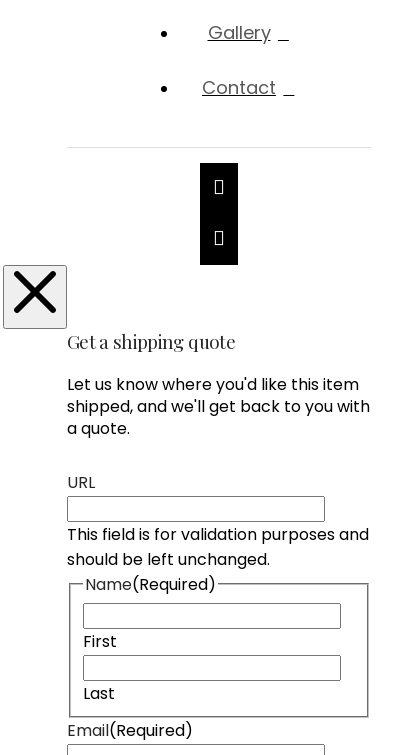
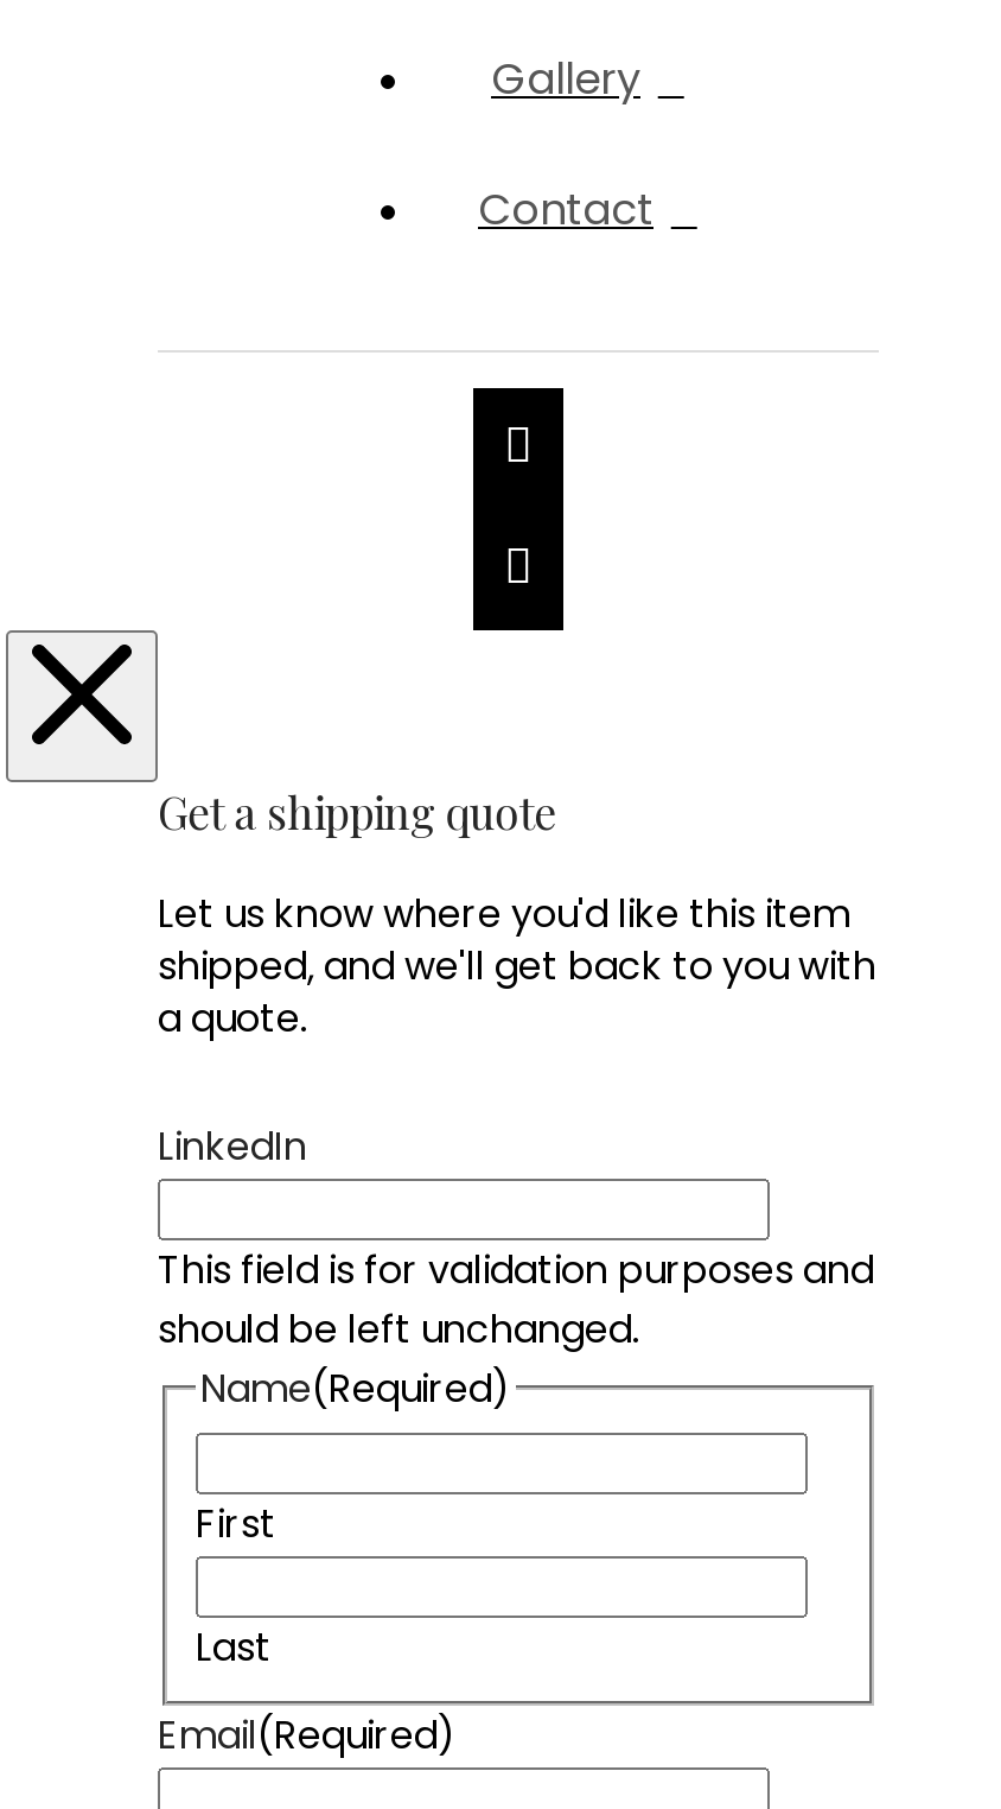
[67,471,95,494] URL -> [158,1118,307,1173] LinkedIn

